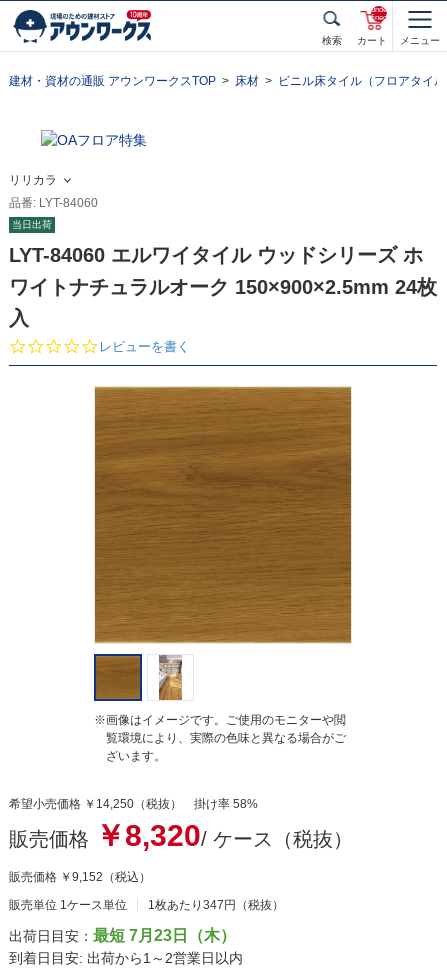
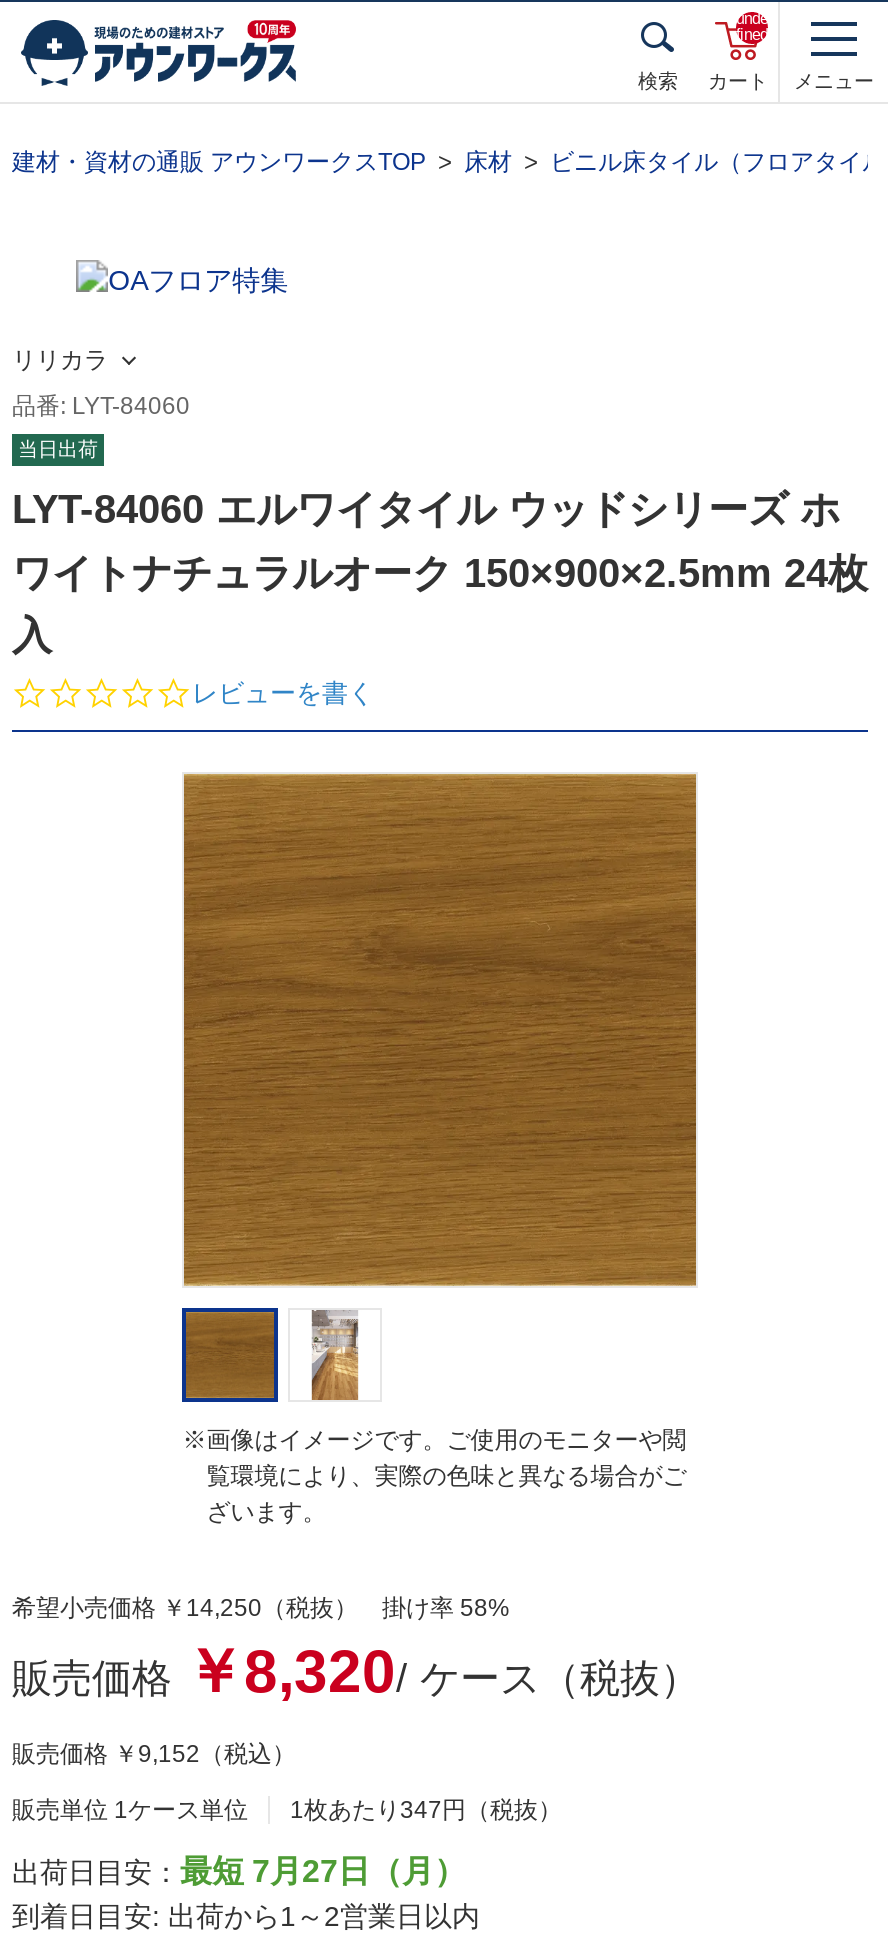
[9,927,236,944] 出荷日目安：最短 7月23日（木） -> [12,1854,466,1888] 出荷日目安：最短 7月27日（月）

